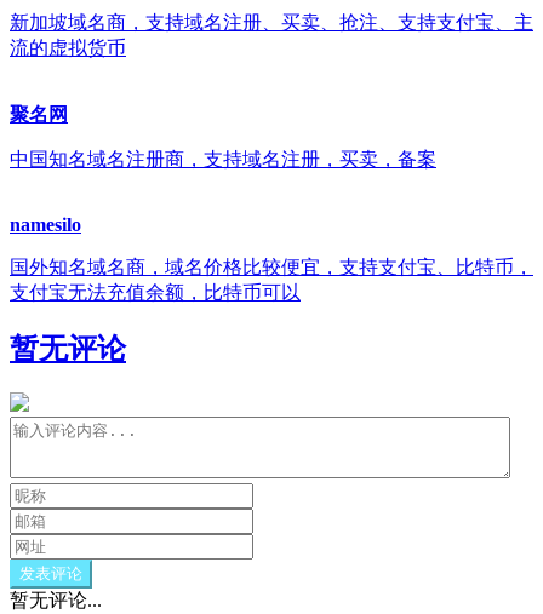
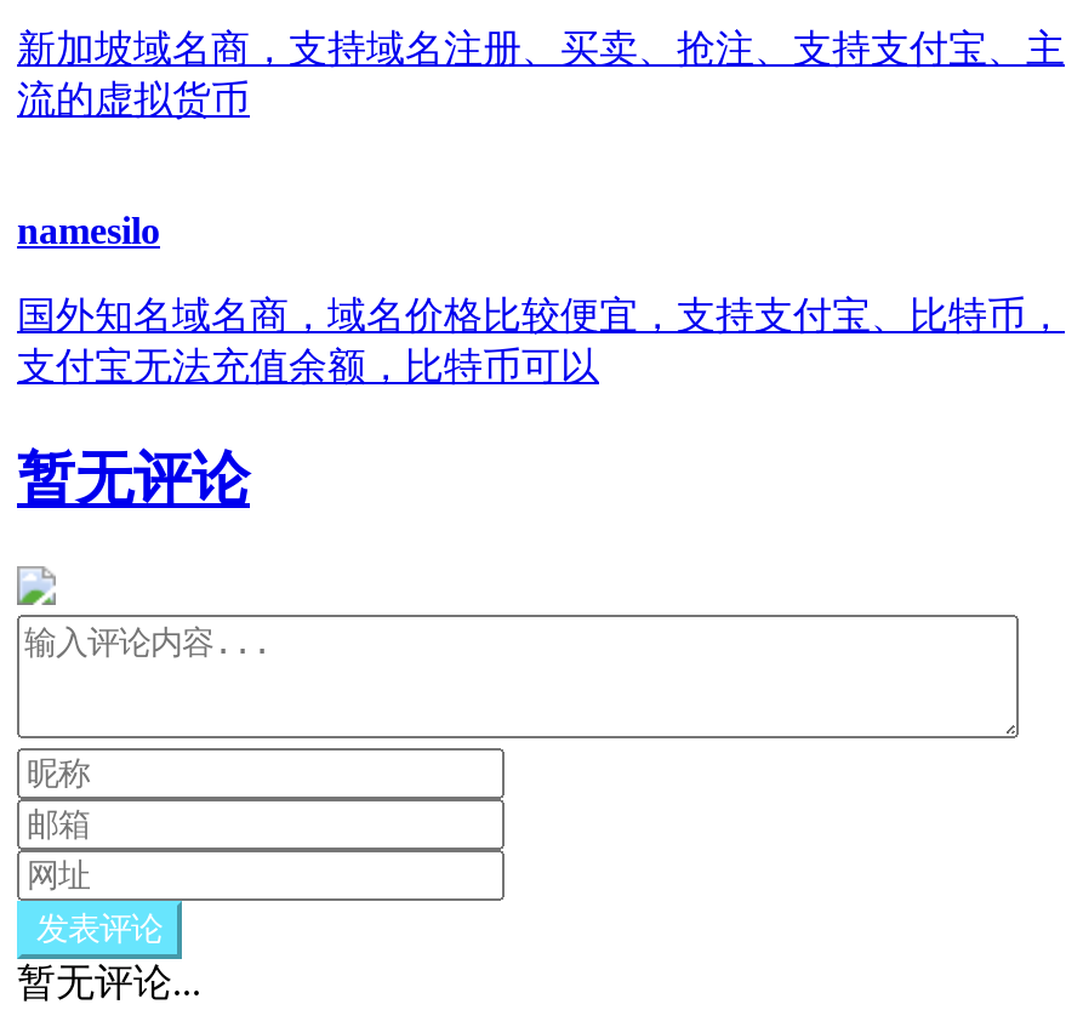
[10,104,436,169] 聚名网 | 中国知名域名注册商，支持域名注册，买卖，备案 -> none

